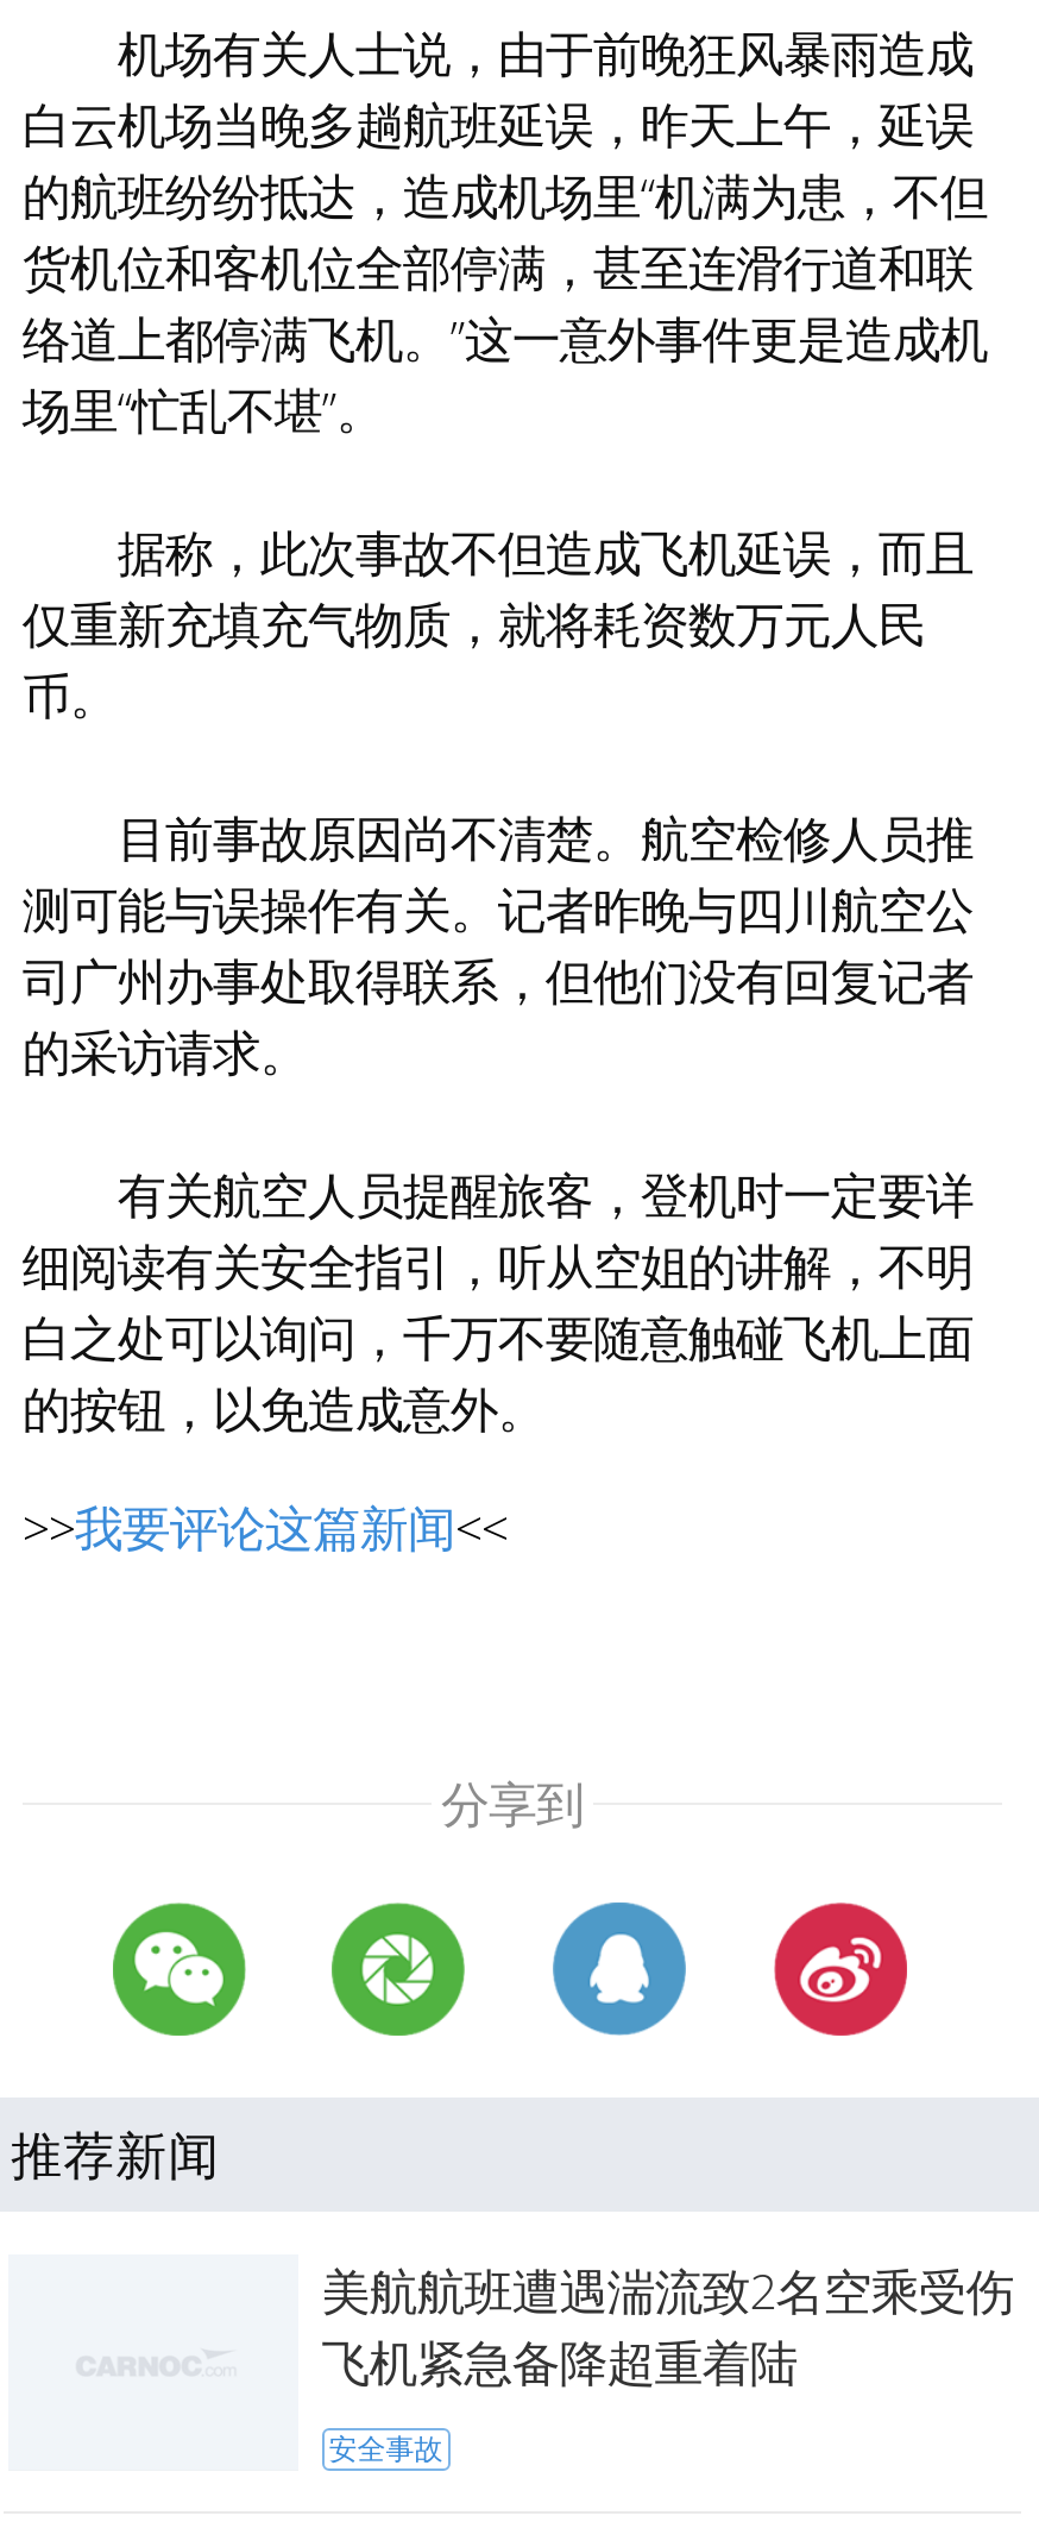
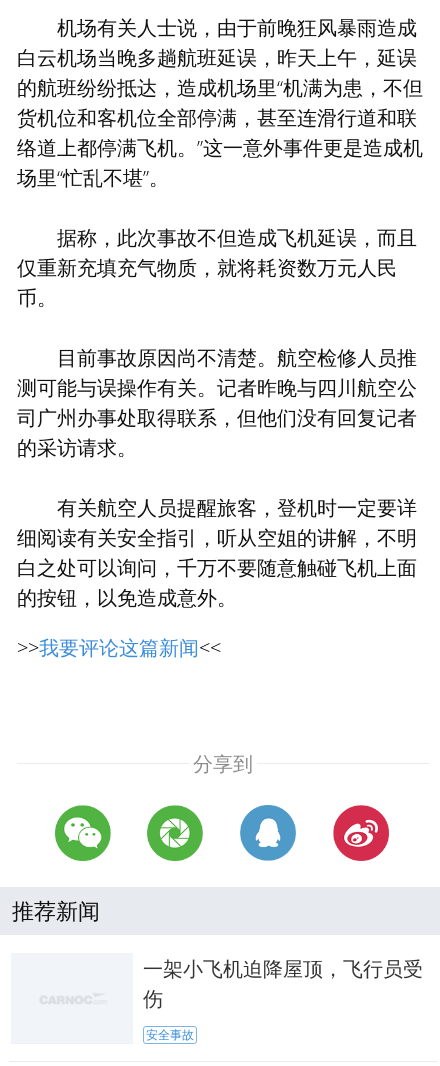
[322,2256,1014,2394] 美航航班遭遇湍流致2名空乘受伤 | 飞机紧急备降超重着陆 -> [143,954,423,1012] 一架小飞机迫降屋顶，飞行员受 | 伤

